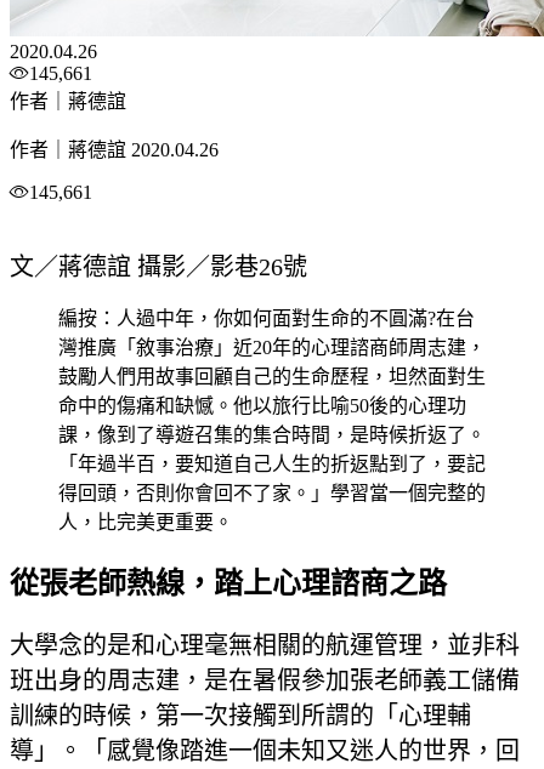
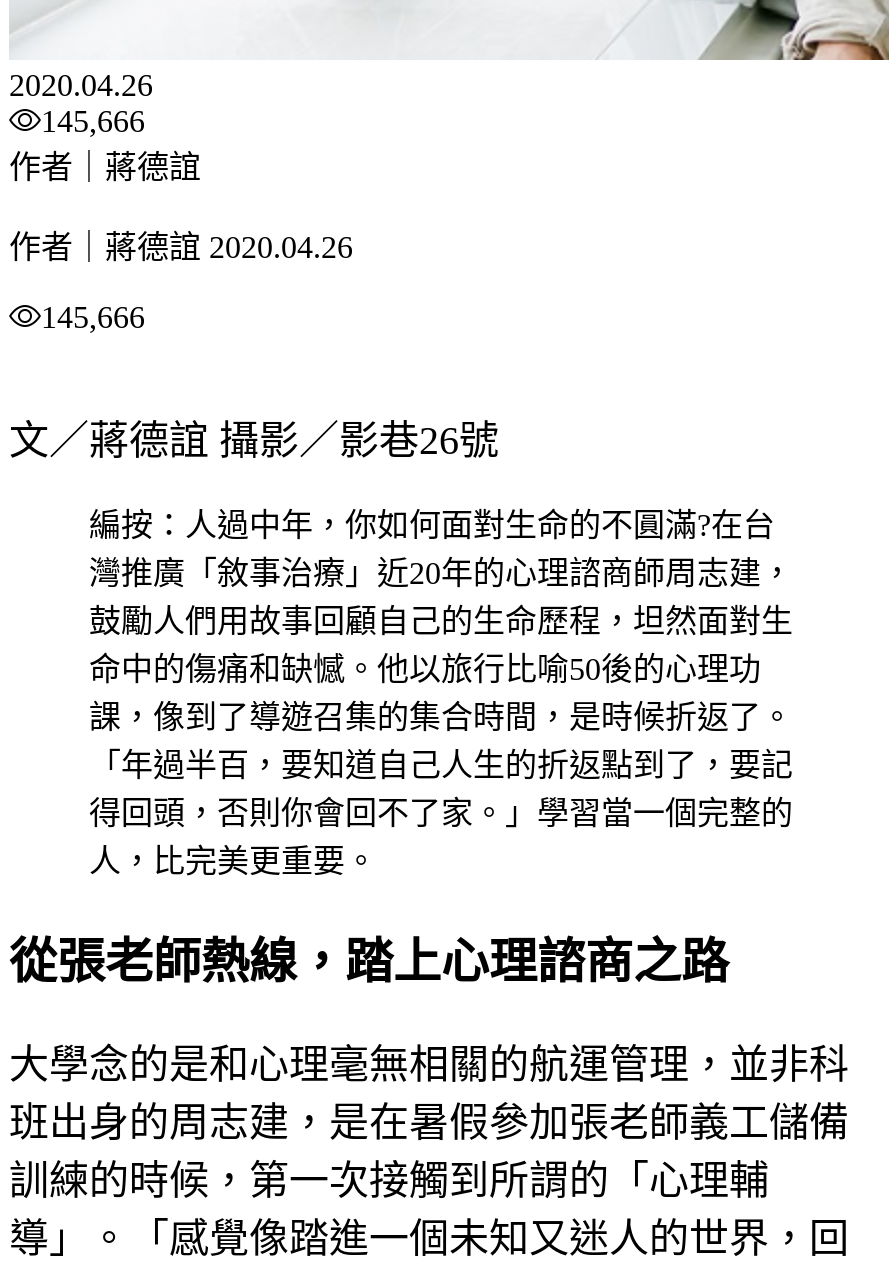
[29,64,92,84] 145,661 -> [41,105,145,139] 145,666
[29,182,92,203] 145,661 -> [41,301,145,335] 145,666

